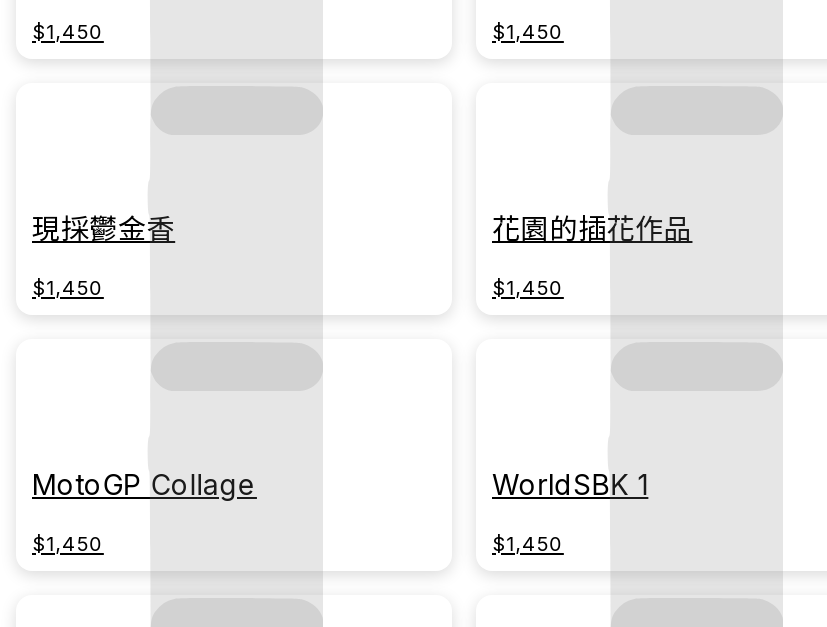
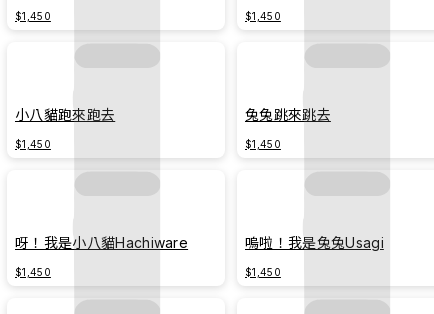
[32,211,175,245] 現採鬱金香 -> [15,106,115,123] 小八貓跑來跑去
[492,211,692,245] 花園的插花作品 -> [245,106,331,123] 兔兔跳來跳去
[32,467,257,501] MotoGP Collage -> [15,234,188,251] 呀！我是小八貓Hachiware
[492,467,648,501] WorldSBK 1 -> [245,234,384,251] 嗚啦！我是兔兔Usagi

